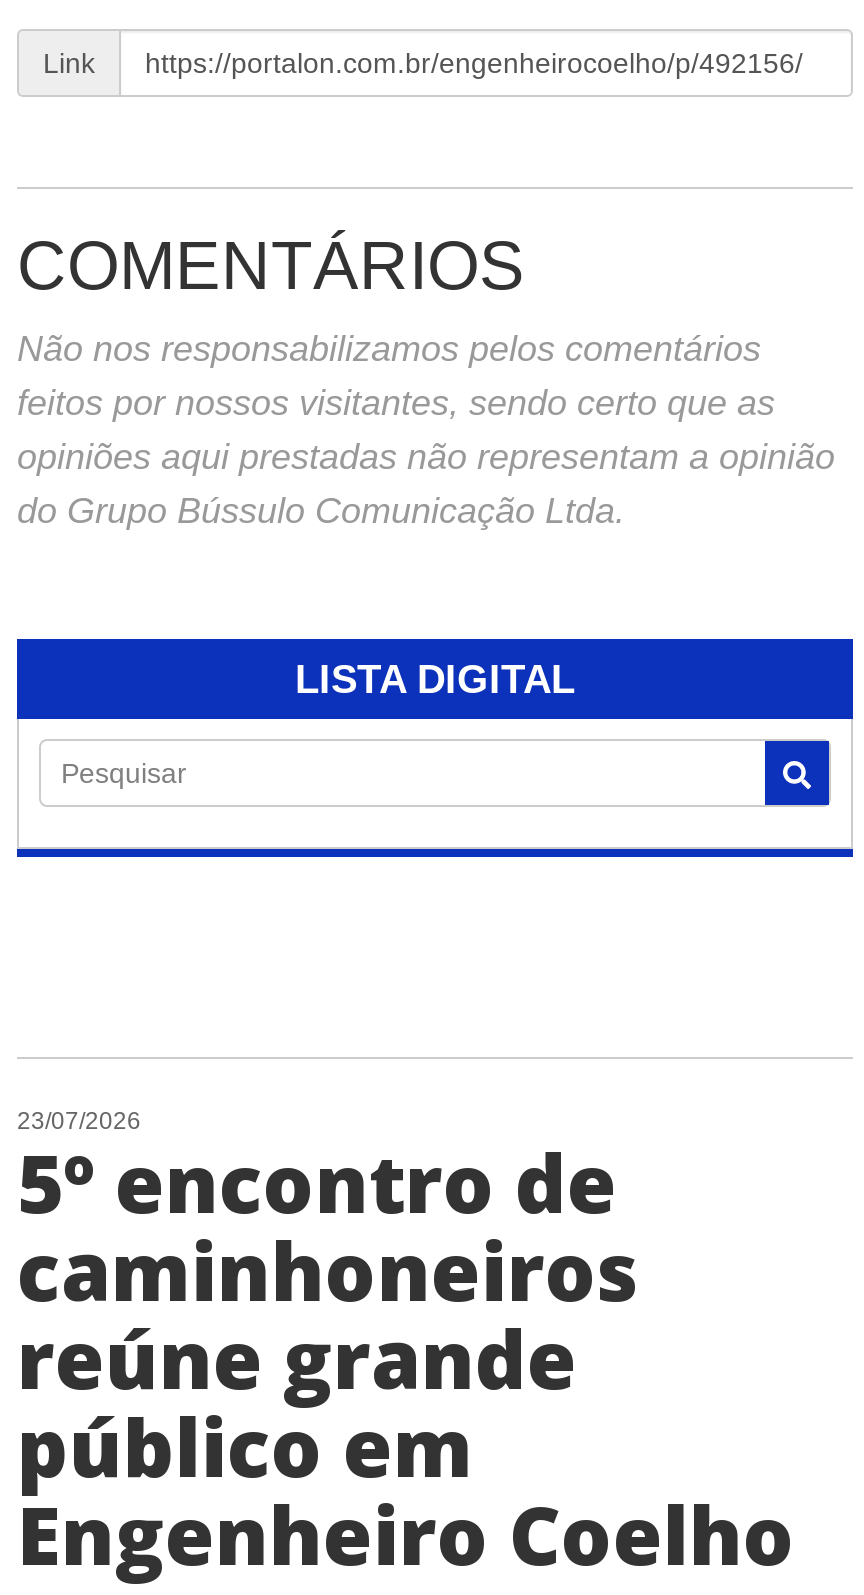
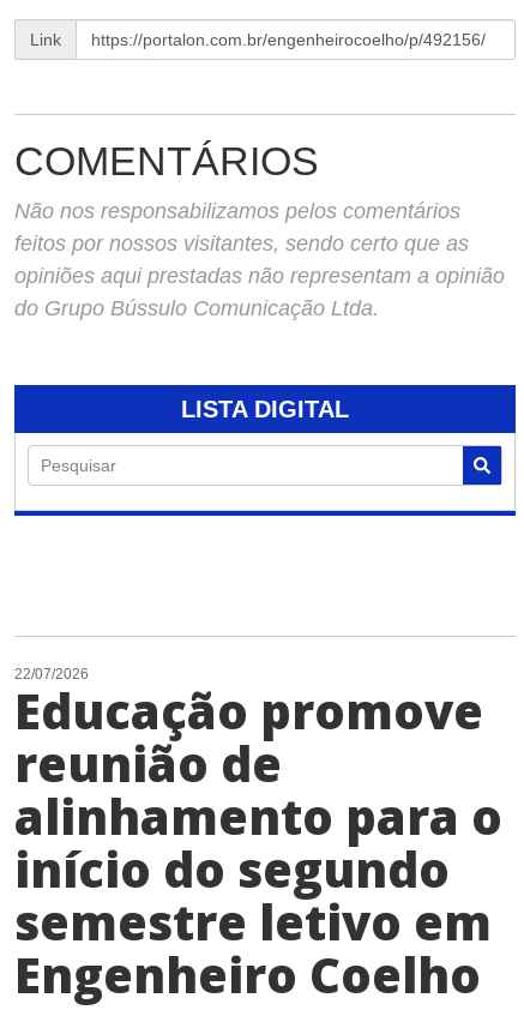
[17,1108,639,1502] 23/07/2026 | 5º encontro de | caminhoneiros | reúne grande | público em -> [14,665,502,954] 22/07/2026 | Educação promove | reunião de | alinhamento para o | início do segundo | semestre letivo em

